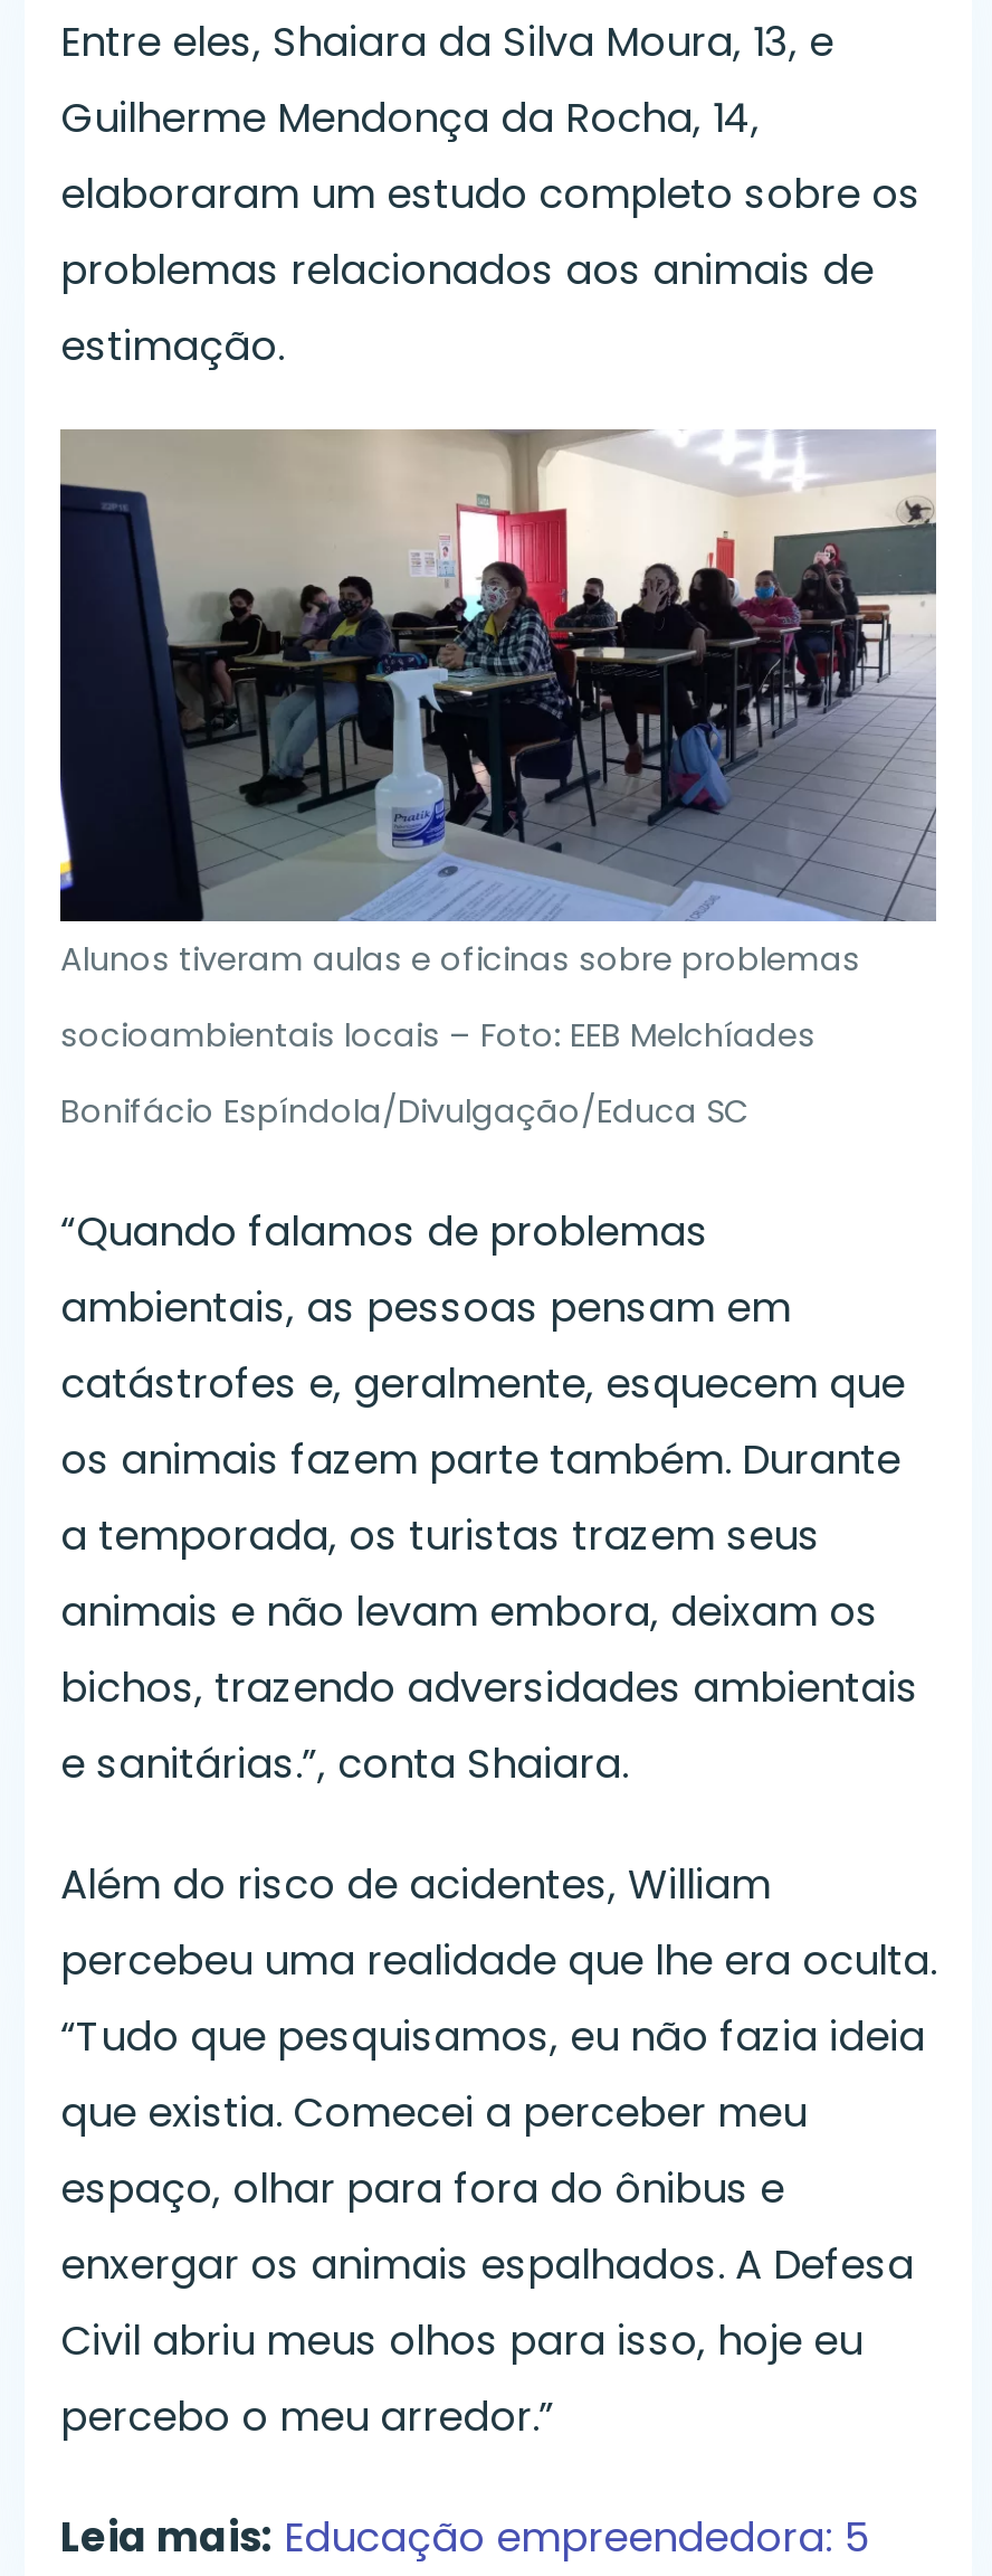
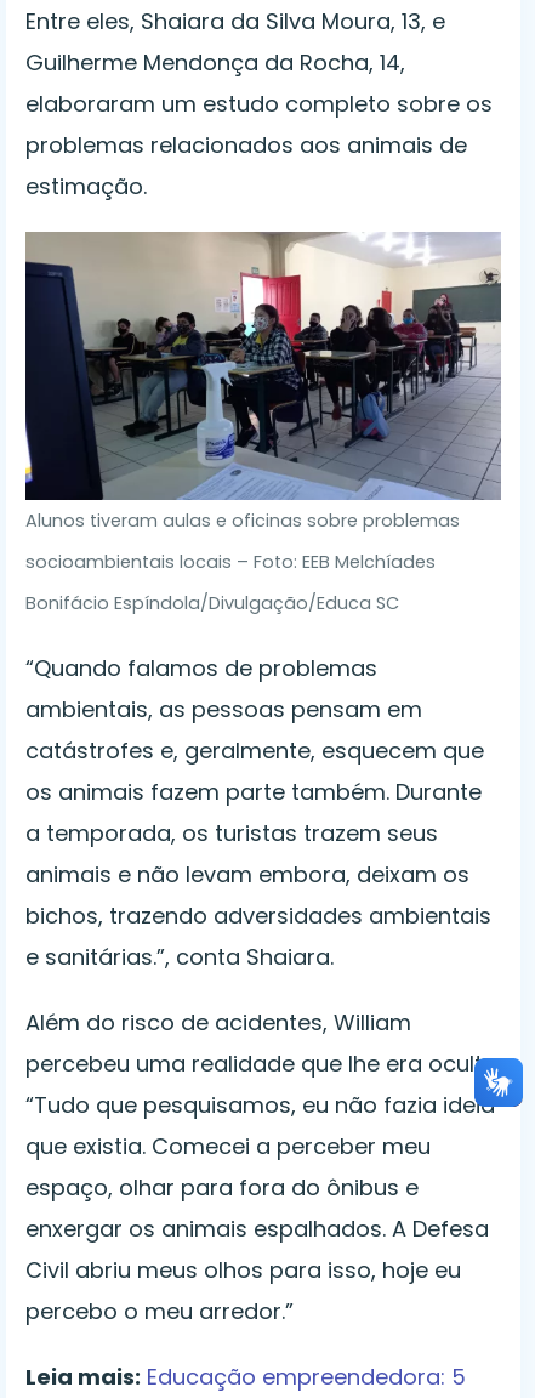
[887,1950,976,2039] [image] -> [473,1057,524,1108] [image]

